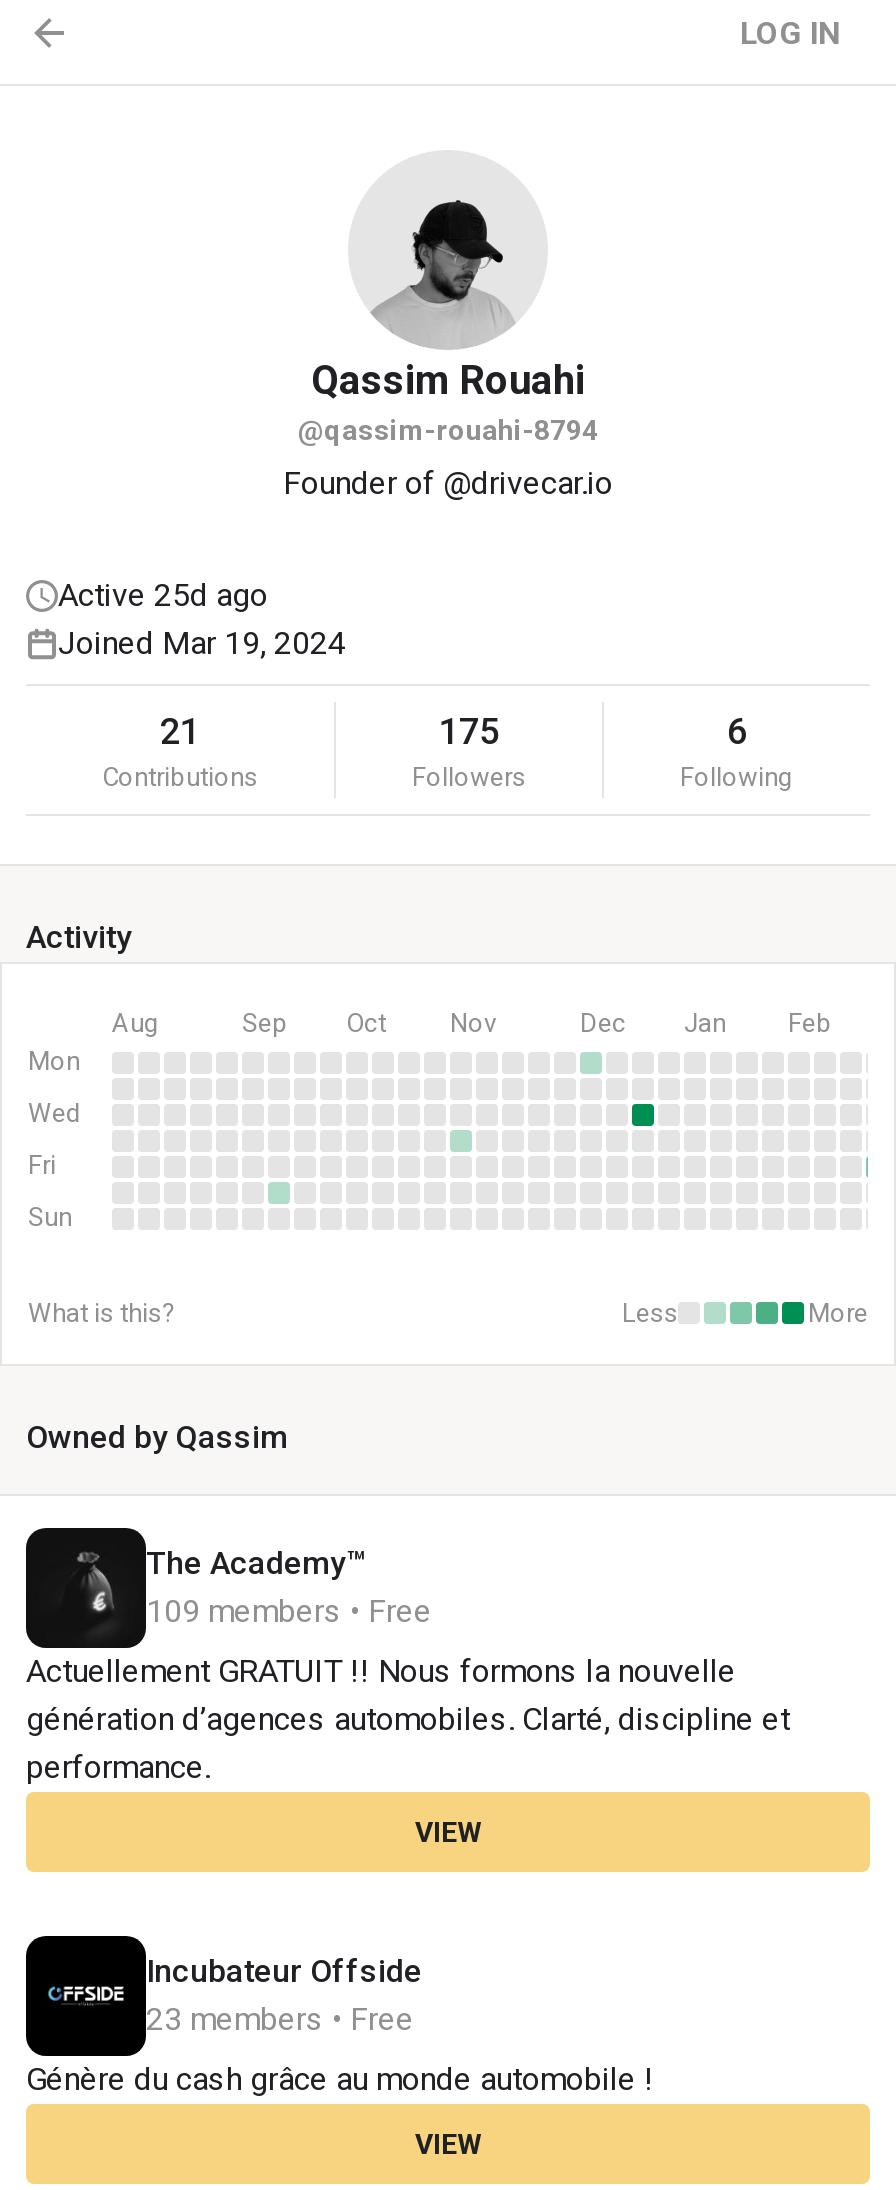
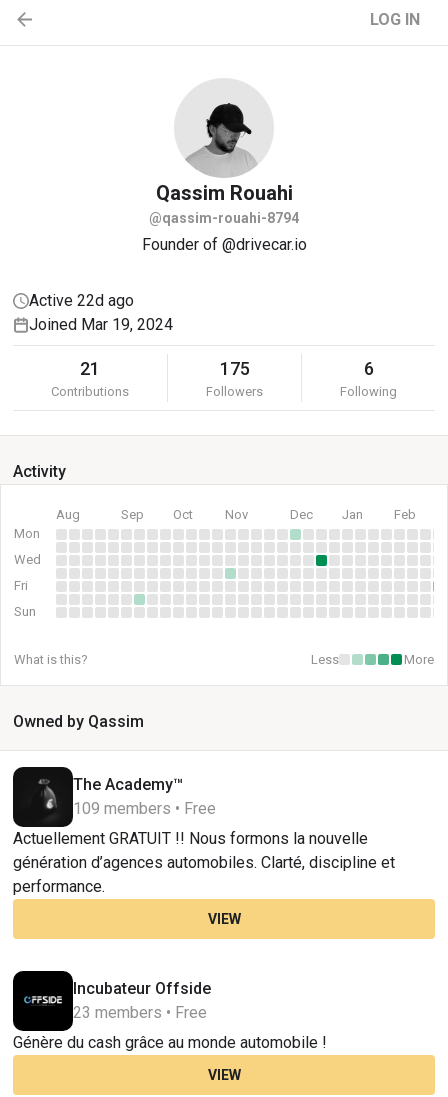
[58,576,268,614] Active 25d ago -> [29,291,134,310] Active 22d ago

